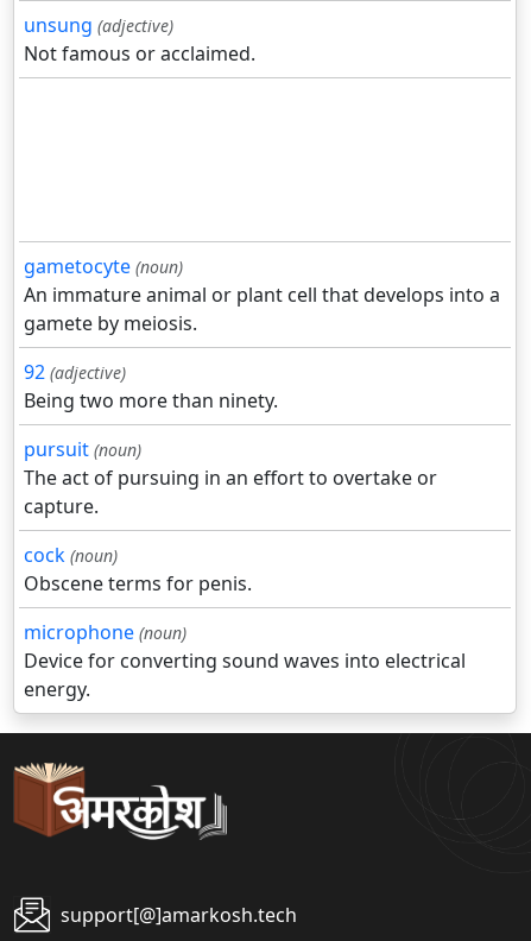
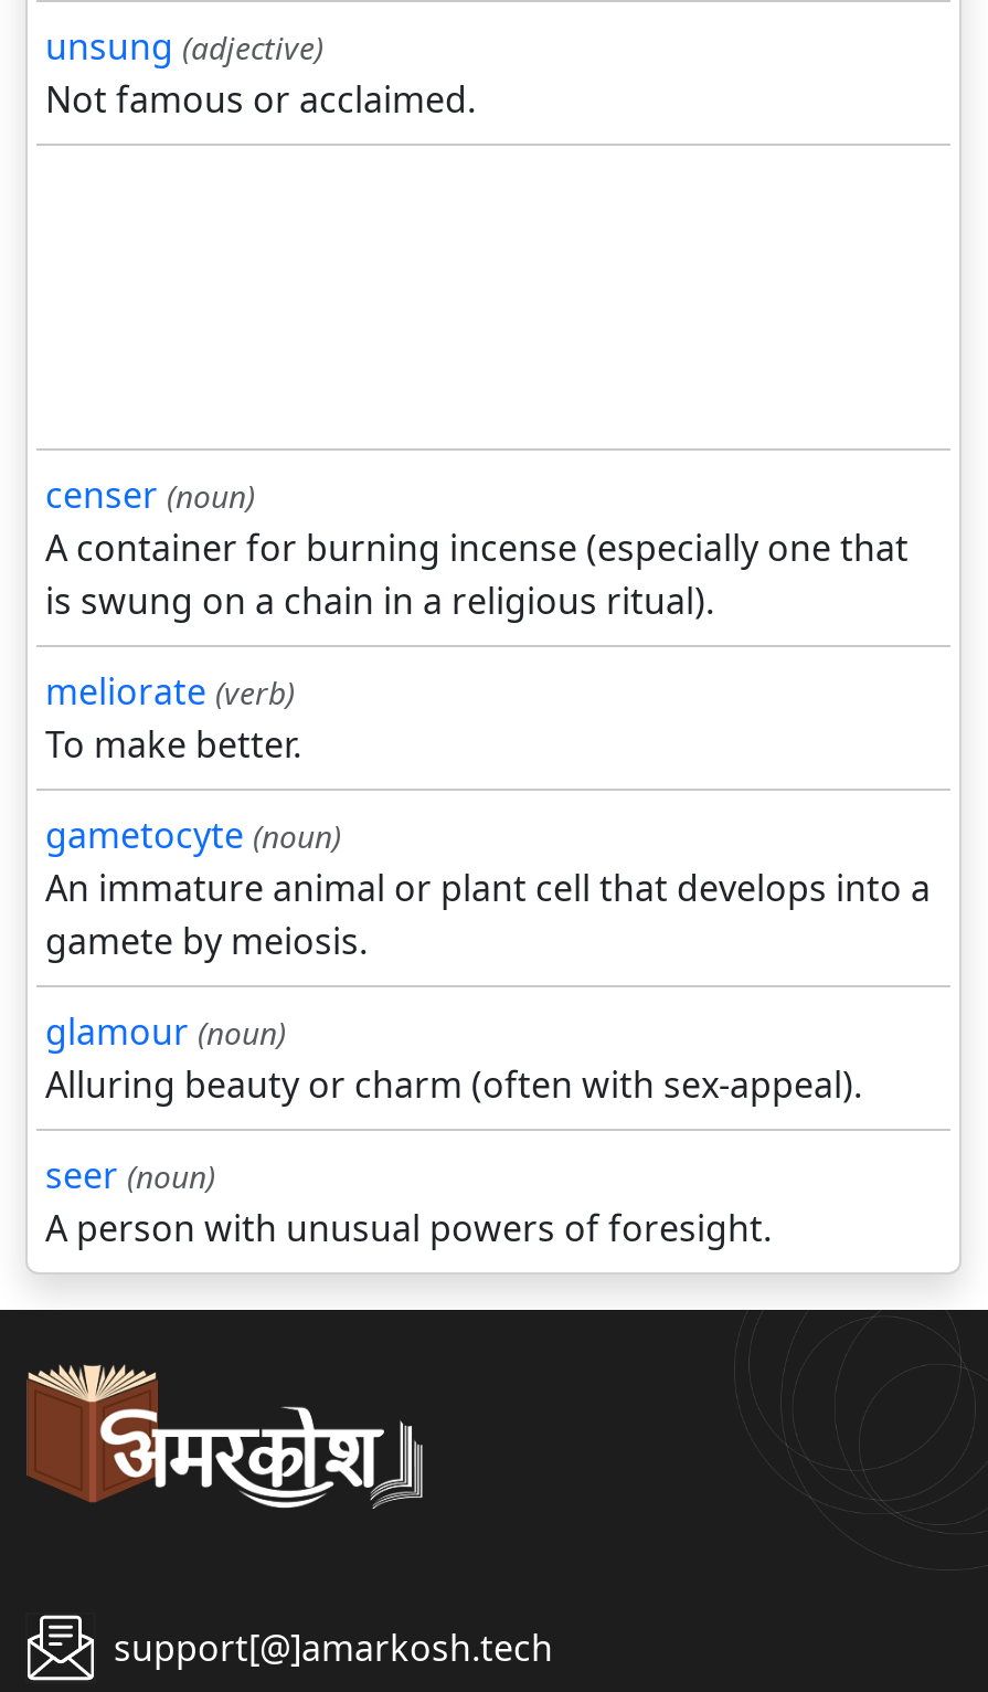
none -> [45,471,909,769] censer (noun) | A container for burning incense (especially one that | is swung on a chain in a religious ritual). | meliorate (verb) | To make better.
moved [24,253,500,336] -> [45,811,931,966]: gametocyte (noun) | An immature animal or plant cell that develops into a | gamete by meiosis.
[24,359,466,702] 92 (adjective) | Being two more than ninety. | pursuit (noun) | The act of pursuing in an effort to overtake or | capture. | cock (noun) | Obscene terms for penis. | microphone (noun) | Device for converting sound waves into electrical | energy. -> [45,1008,862,1253] glamour (noun) | Alluring beauty or charm (often with sex-appeal). | seer (noun) | A person with unusual powers of foresight.

